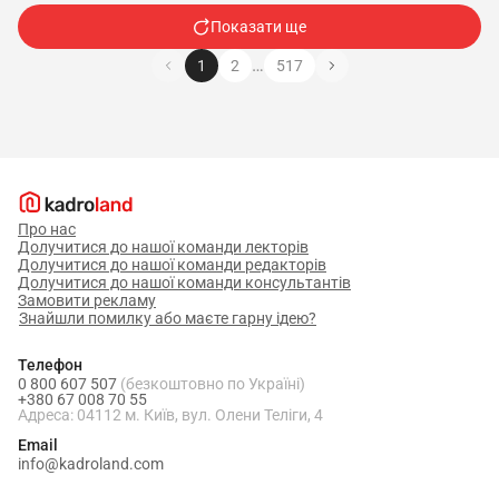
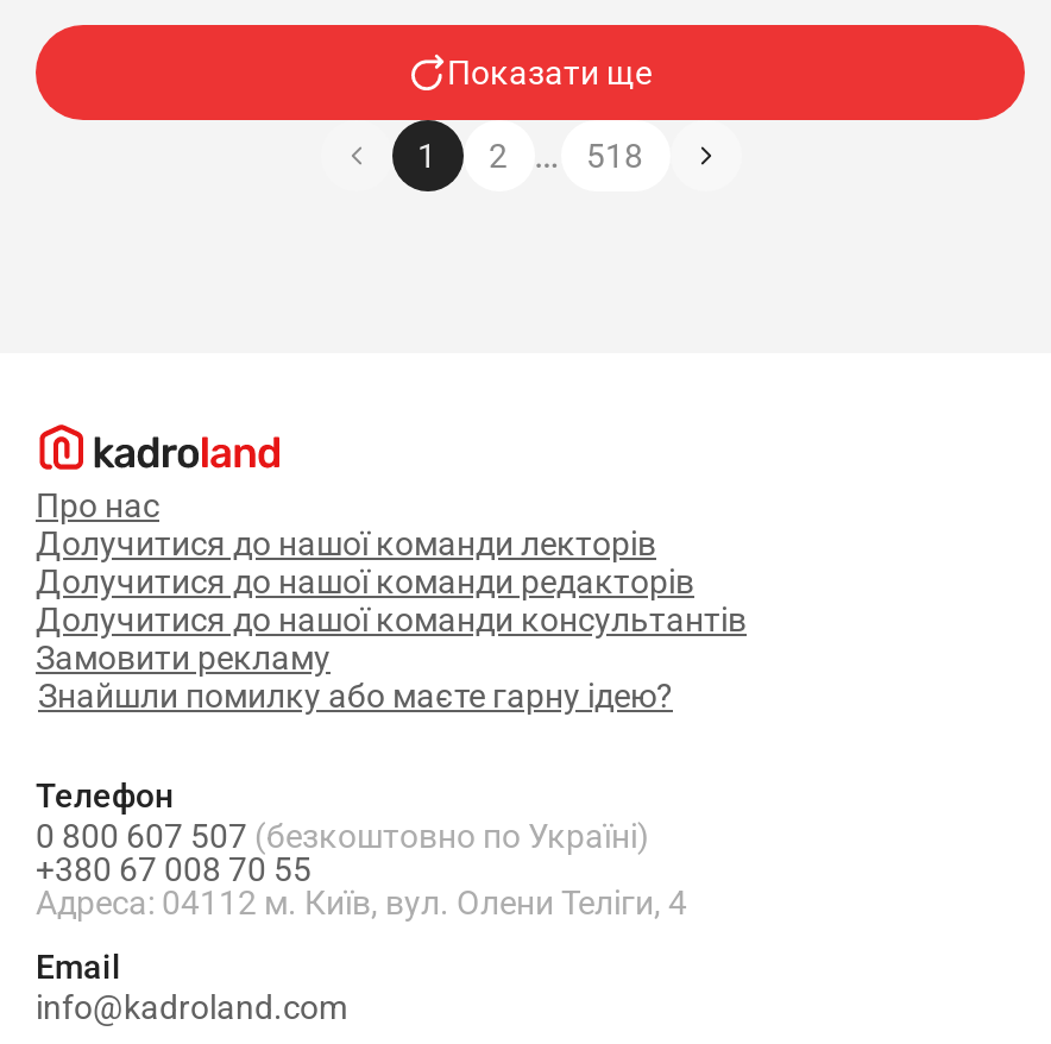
[276,57,302,75] 517 -> [586,137,643,175] 518

